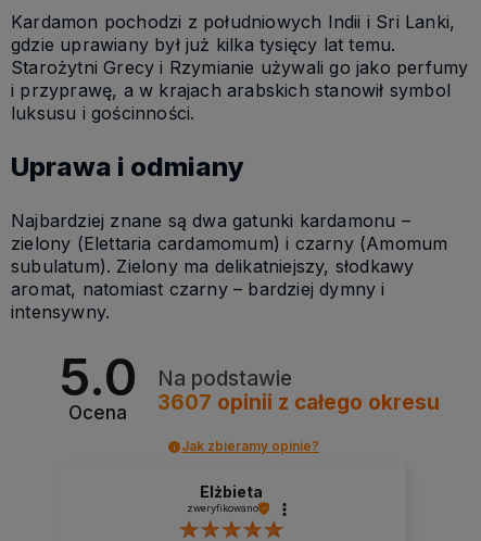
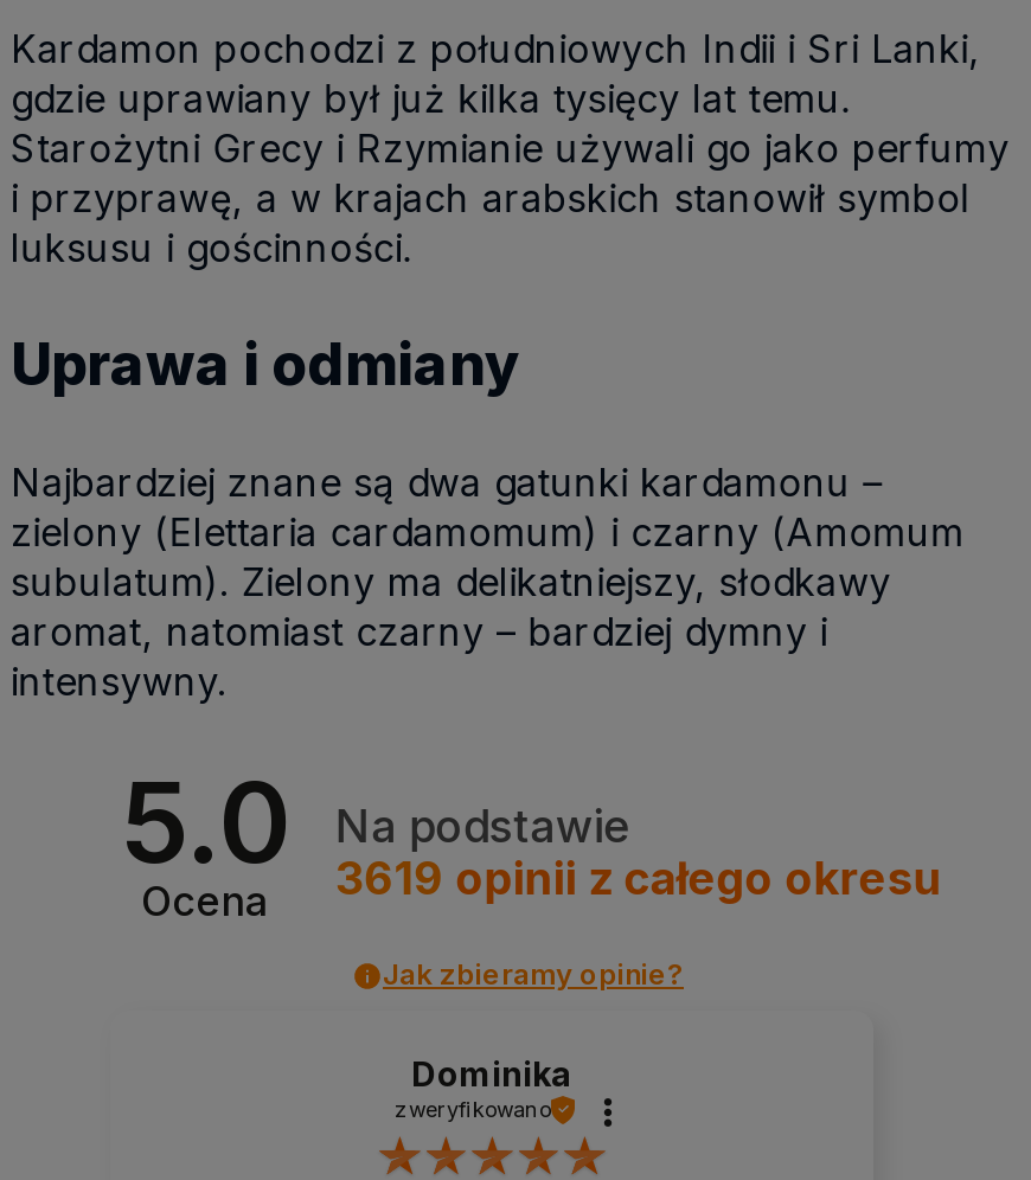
[157,390,440,415] 3607 opinii z całego okresu -> [335,851,942,906] 3619 opinii z całego okresu
[200,483,263,501] Elżbieta -> [411,1054,572,1094] Dominika

